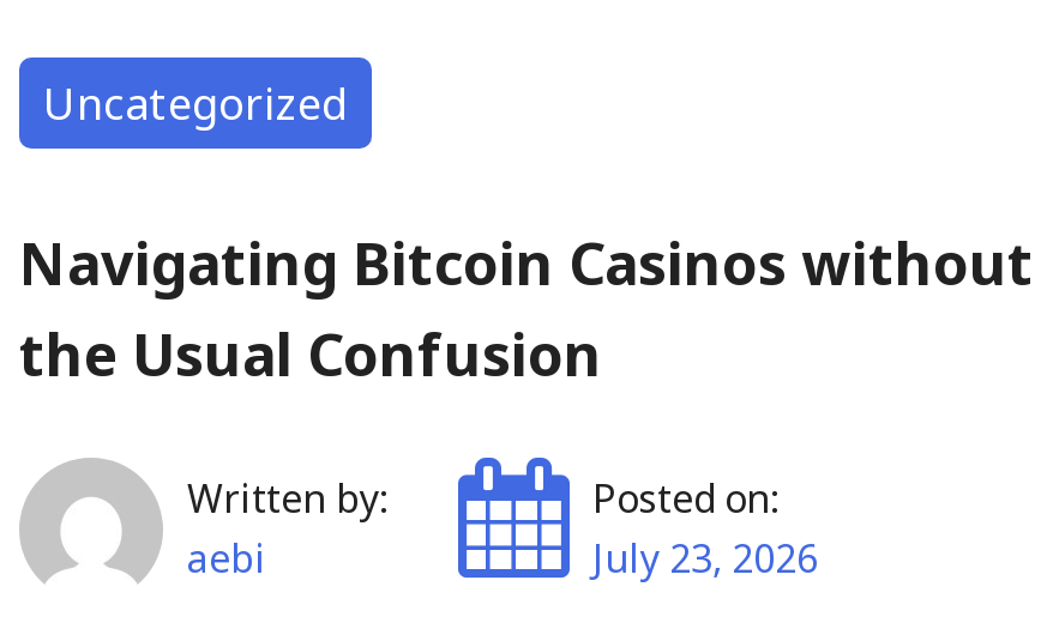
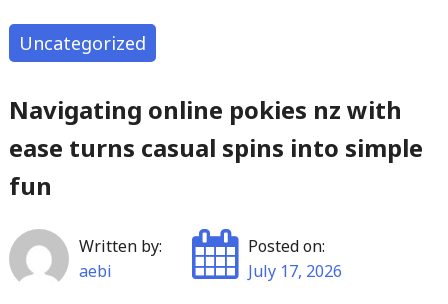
[19,223,1034,393] Navigating Bitcoin Casinos without | the Usual Confusion -> [9,93,423,202] Navigating online pokies nz with | ease turns casual spins into simple | fun
[592,532,818,585] July 23, 2026 -> [248,260,342,282] July 17, 2026

